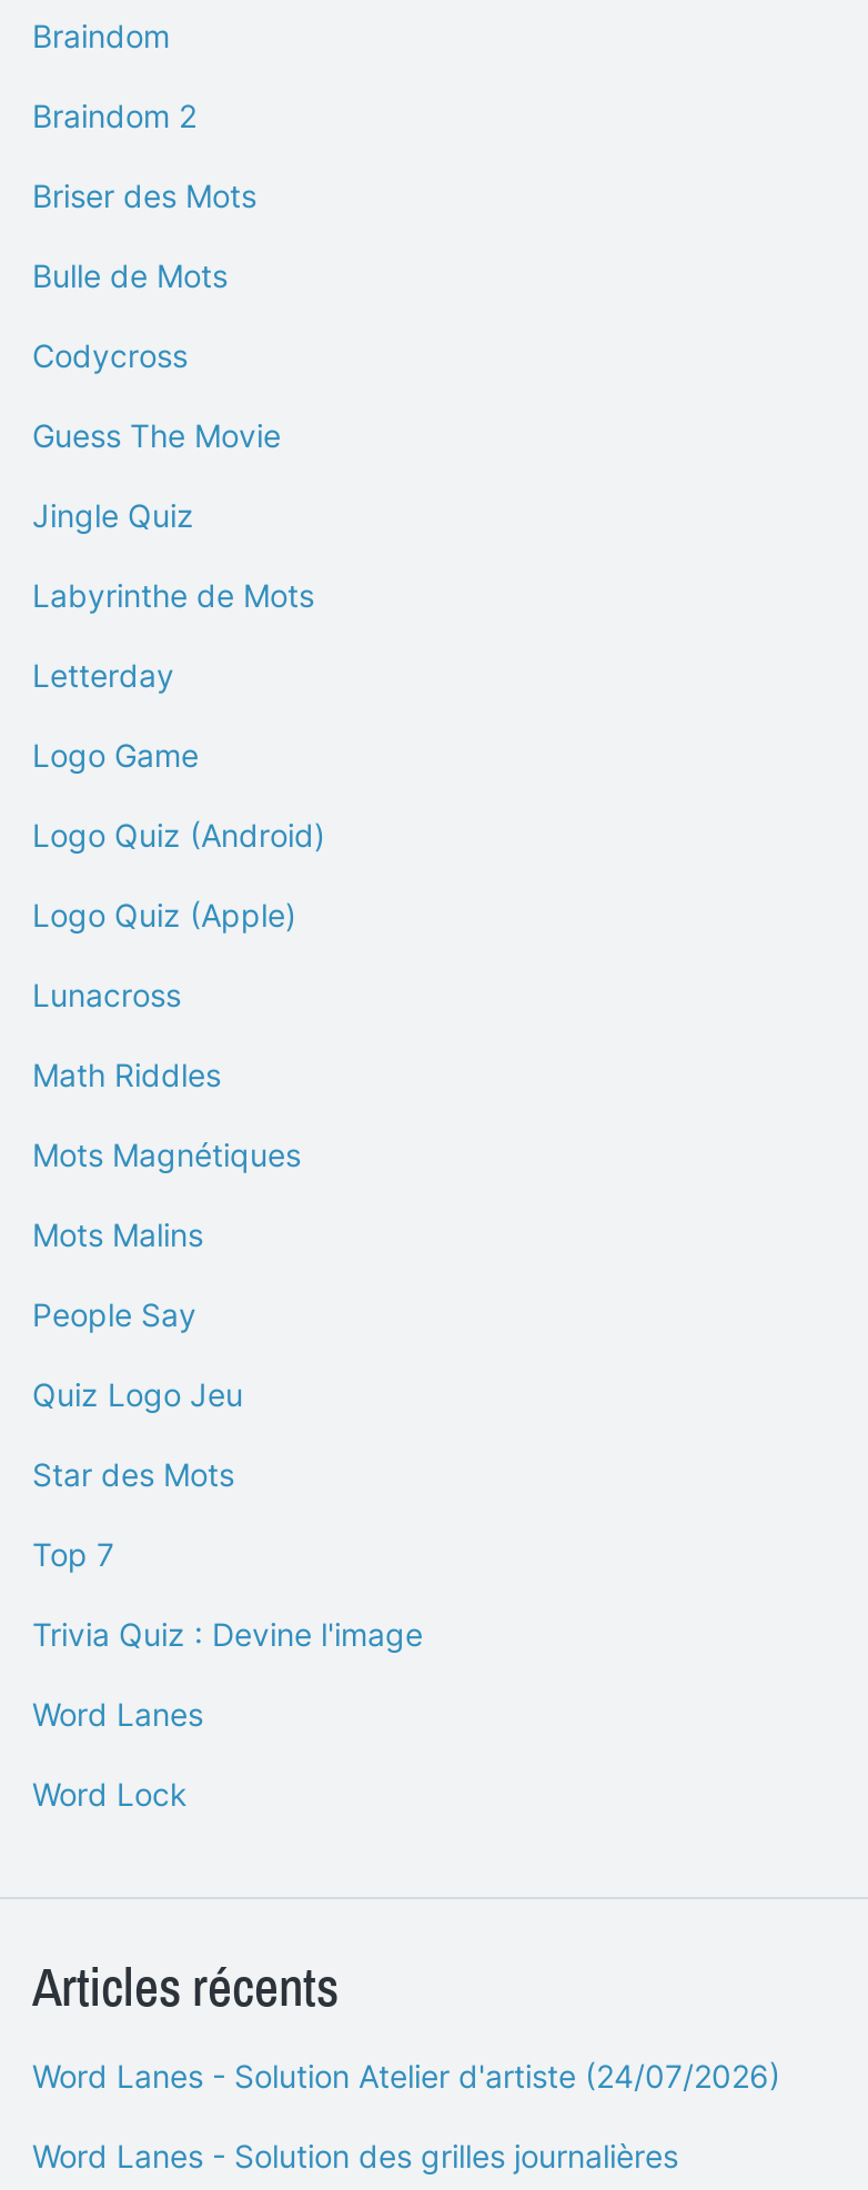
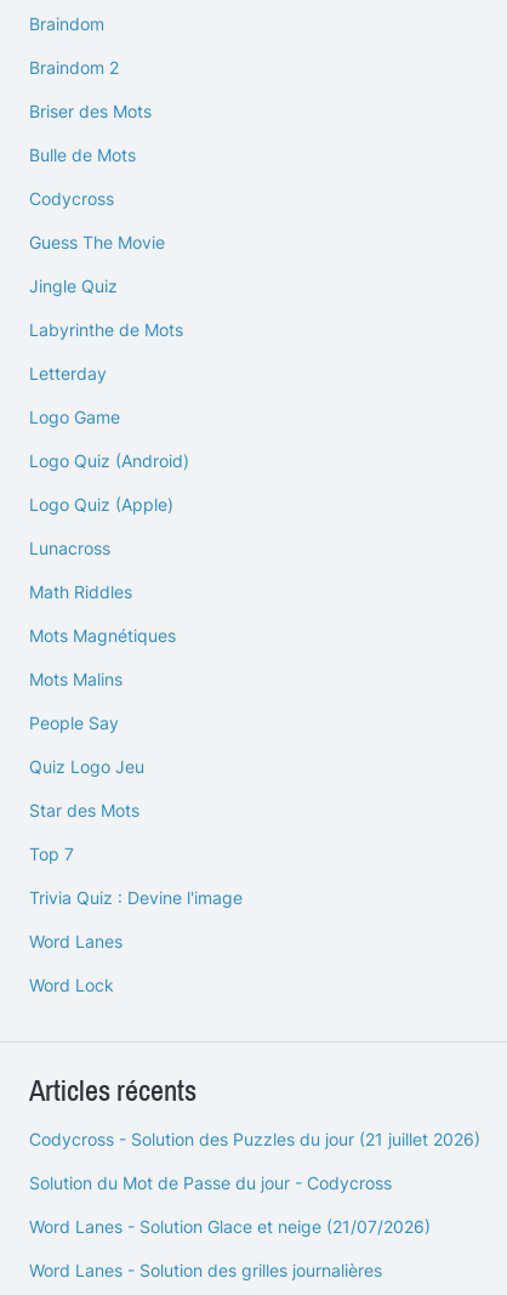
[32,2057,780,2095] Word Lanes - Solution Atelier d'artiste (24/07/2026) -> [29,1129,480,1237] Codycross - Solution des Puzzles du jour (21 juillet 2026) | Solution du Mot de Passe du jour - Codycross | Word Lanes - Solution Glace et neige (21/07/2026)

